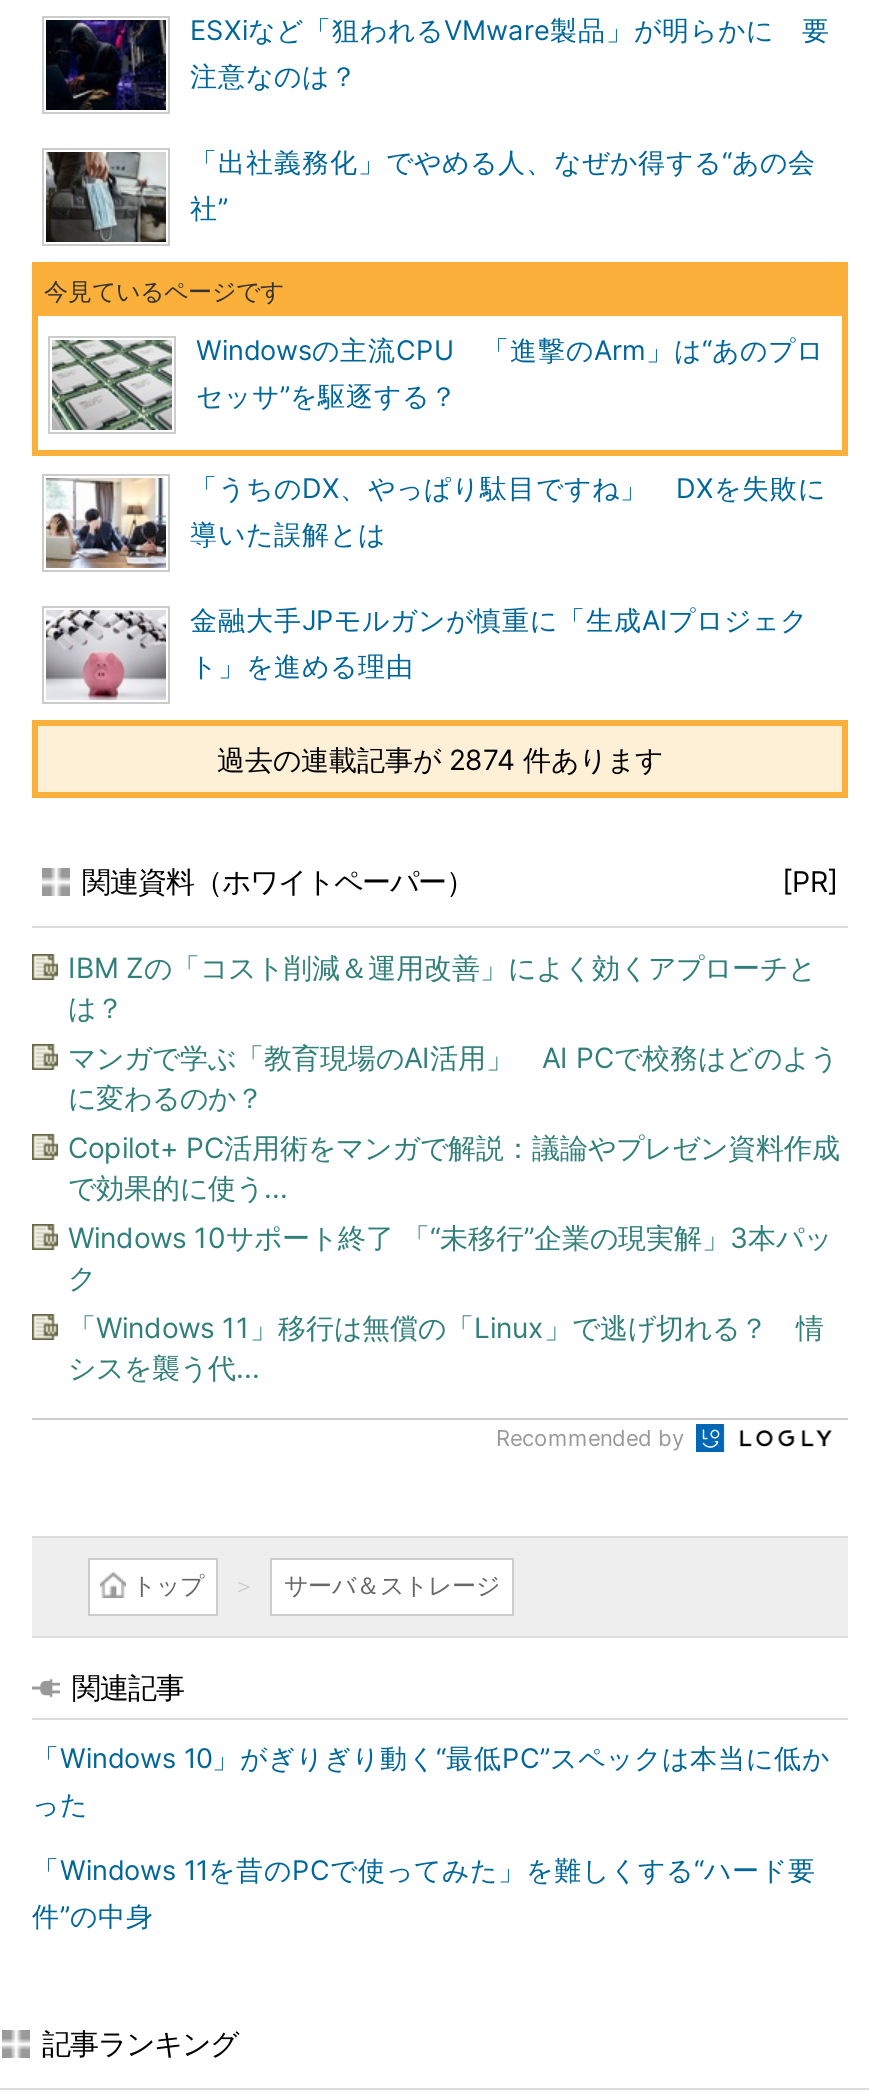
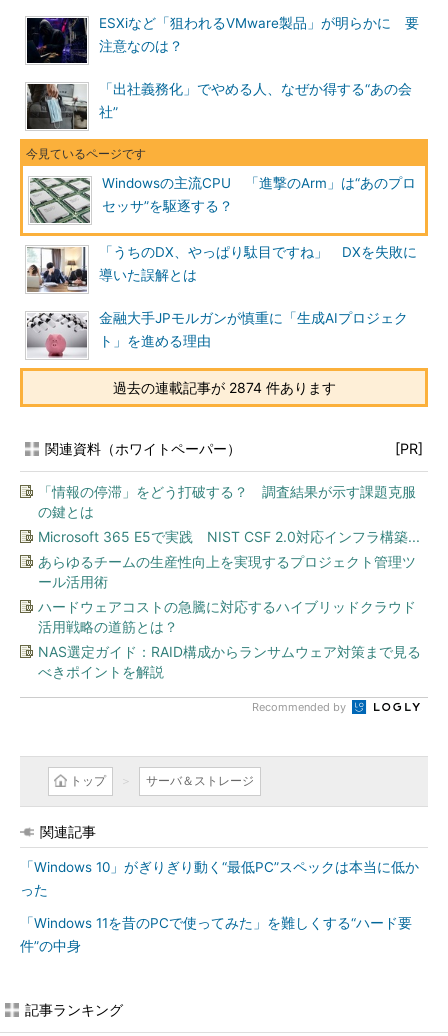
[68,950,816,1024] IBM Zの「コスト削減＆運用改善」によく効くアプローチと | は？ -> [38,483,416,520] 「情報の停滞」をどう打破する？ 調査結果が示す課題克服 | の鍵とは
[68,1040,838,1114] マンガで学ぶ「教育現場のAI活用」 AI PCで校務はどのよう | に変わるのか？ -> [38,528,420,545] Microsoft 365 E5で実践 NIST CSF 2.0対応インフラ構築...
[68,1130,840,1204] Copilot+ PC活用術をマンガで解説：議論やプレゼン資料作成 | で効果的に使う... -> [38,553,416,590] あらゆるチームの生産性向上を実現するプロジェクト管理ツ | ール活用術
[68,1220,832,1294] Windows 10サポート終了 「“未移行”企業の現実解」3本パッ | ク -> [38,598,416,635] ハードウェアコストの急騰に対応するハイブリッドクラウド | 活用戦略の道筋とは？
[68,1310,824,1384] 「Windows 11」移行は無償の「Linux」で逃げ切れる？ 情 | シスを襲う代... -> [38,643,421,680] NAS選定ガイド：RAID構成からランサムウェア対策まで見る | べきポイントを解説

